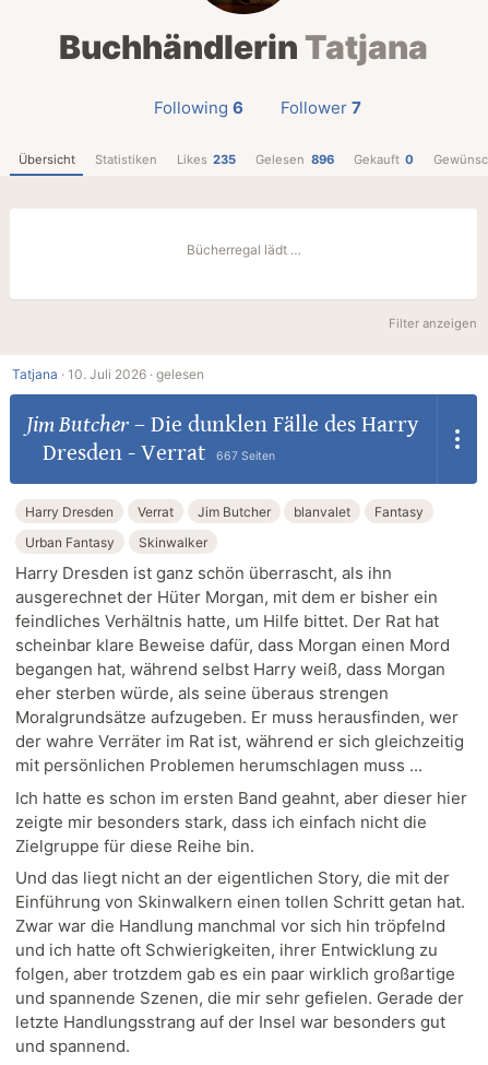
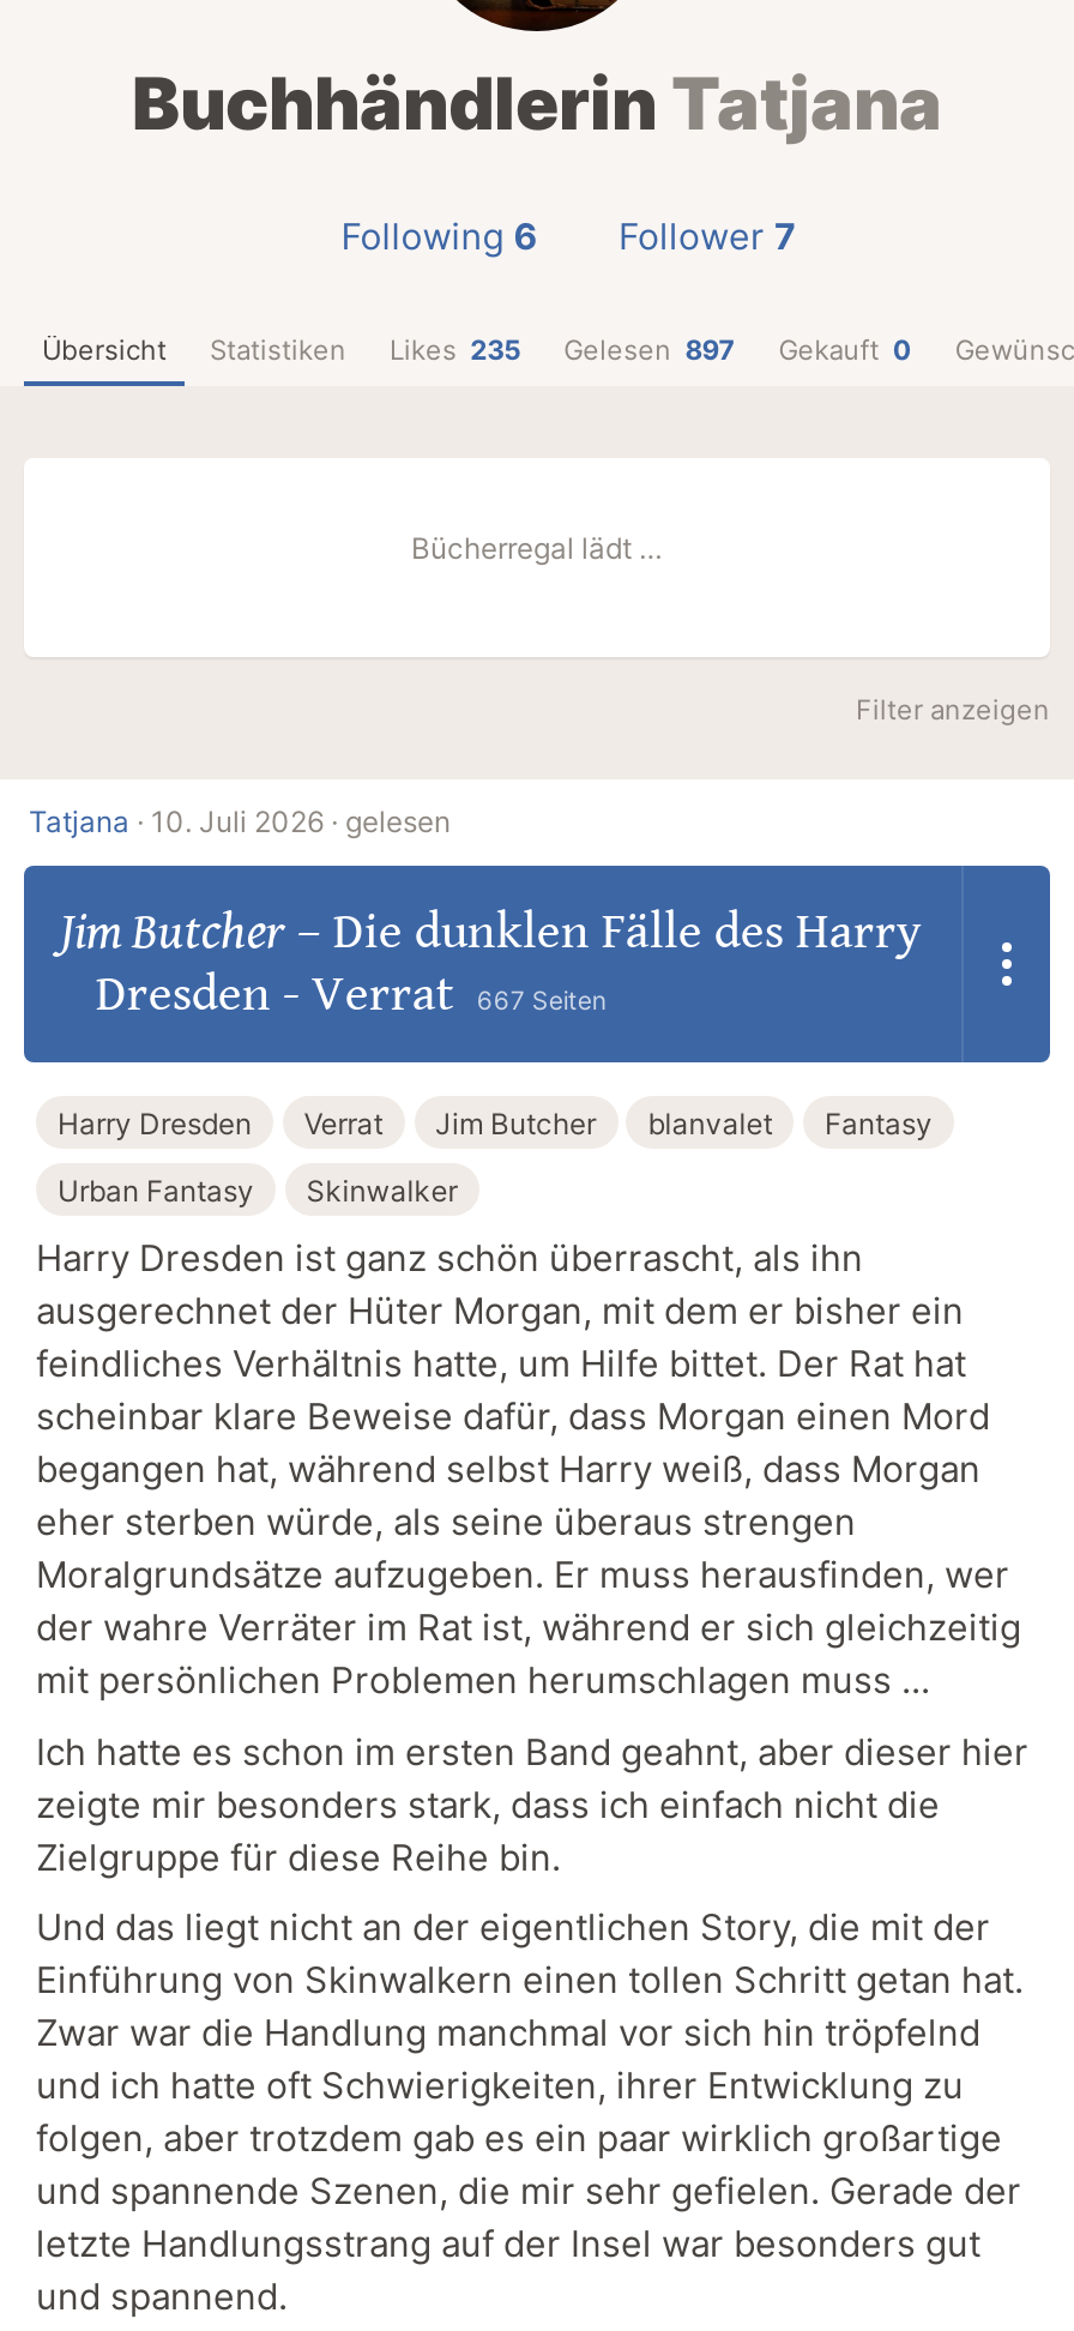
[256,151,334,167] Gelesen 896 -> [564,332,735,366] Gelesen 897

